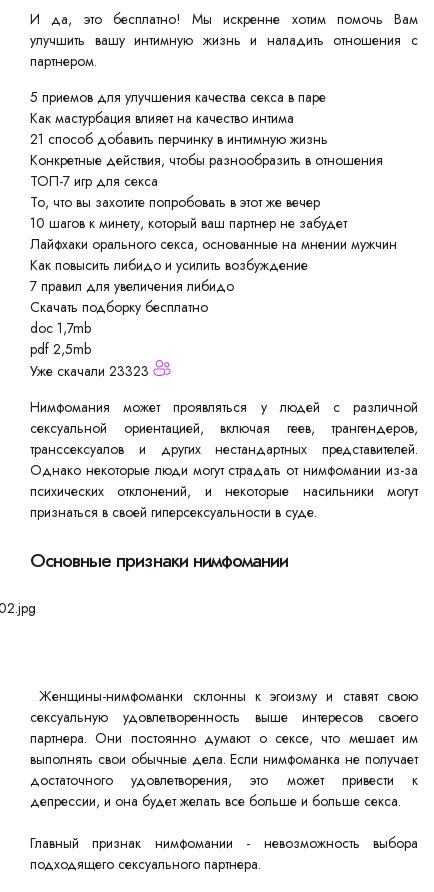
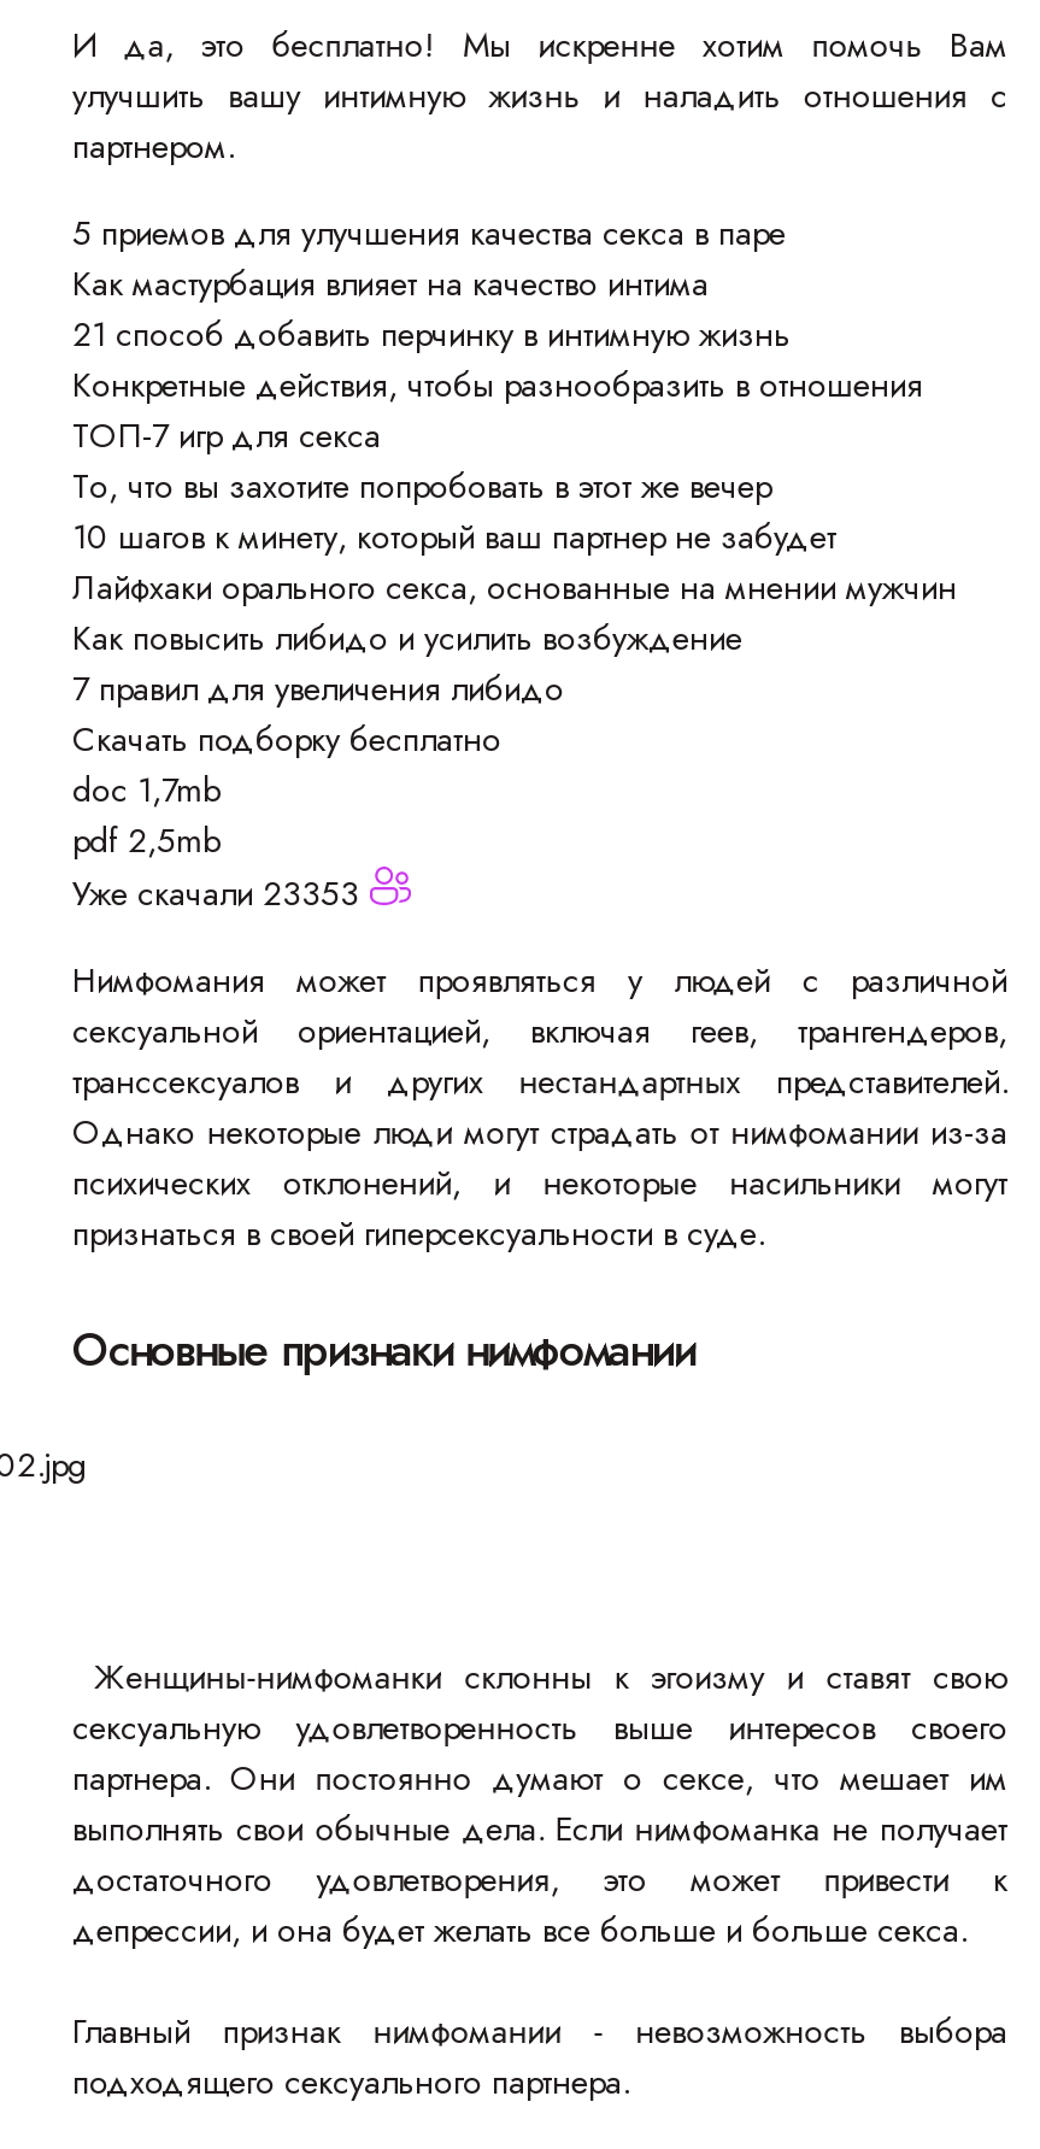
[30,361,153,381] Уже скачали 23323 -> [72,869,369,917] Уже скачали 23353

